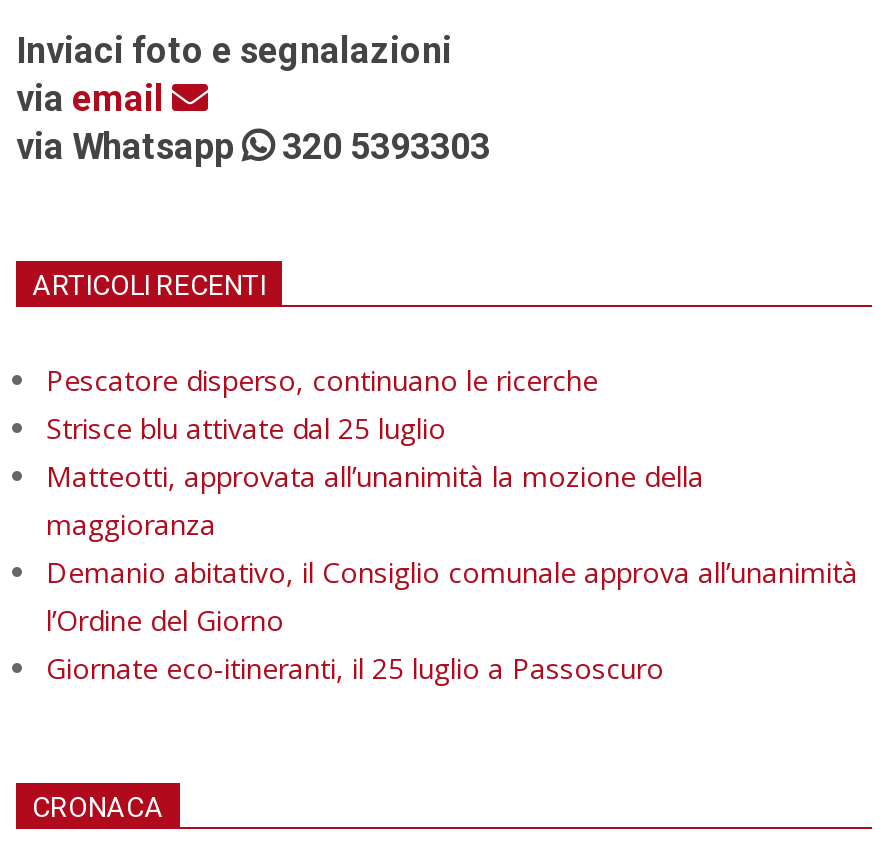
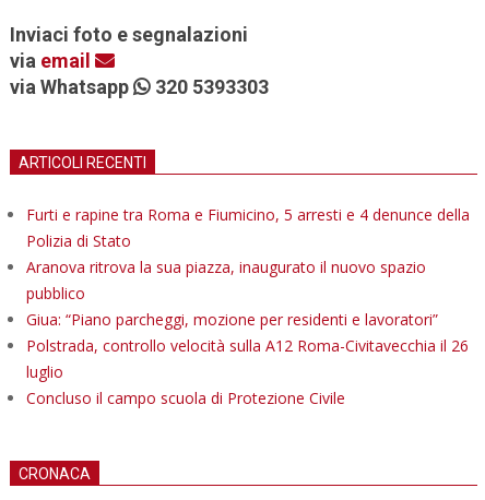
[46,362,858,688] Pescatore disperso, continuano le ricerche | Strisce blu attivate dal 25 luglio | Matteotti, approvata all’unanimità la mozione della | maggioranza | Demanio abitativo, il Consiglio comunale approva all’unanimità | l’Ordine del Giorno | Giornate eco-itineranti, il 25 luglio a Passoscuro -> [26,205,470,409] Furti e rapine tra Roma e Fiumicino, 5 arresti e 4 denunce della | Polizia di Stato | Aranova ritrova la sua piazza, inaugurato il nuovo spazio | pubblico | Giua: “Piano parcheggi, mozione per residenti e lavoratori” | Polstrada, controllo velocità sulla A12 Roma-Civitavecchia il 26 | luglio | Concluso il campo scuola di Protezione Civile

